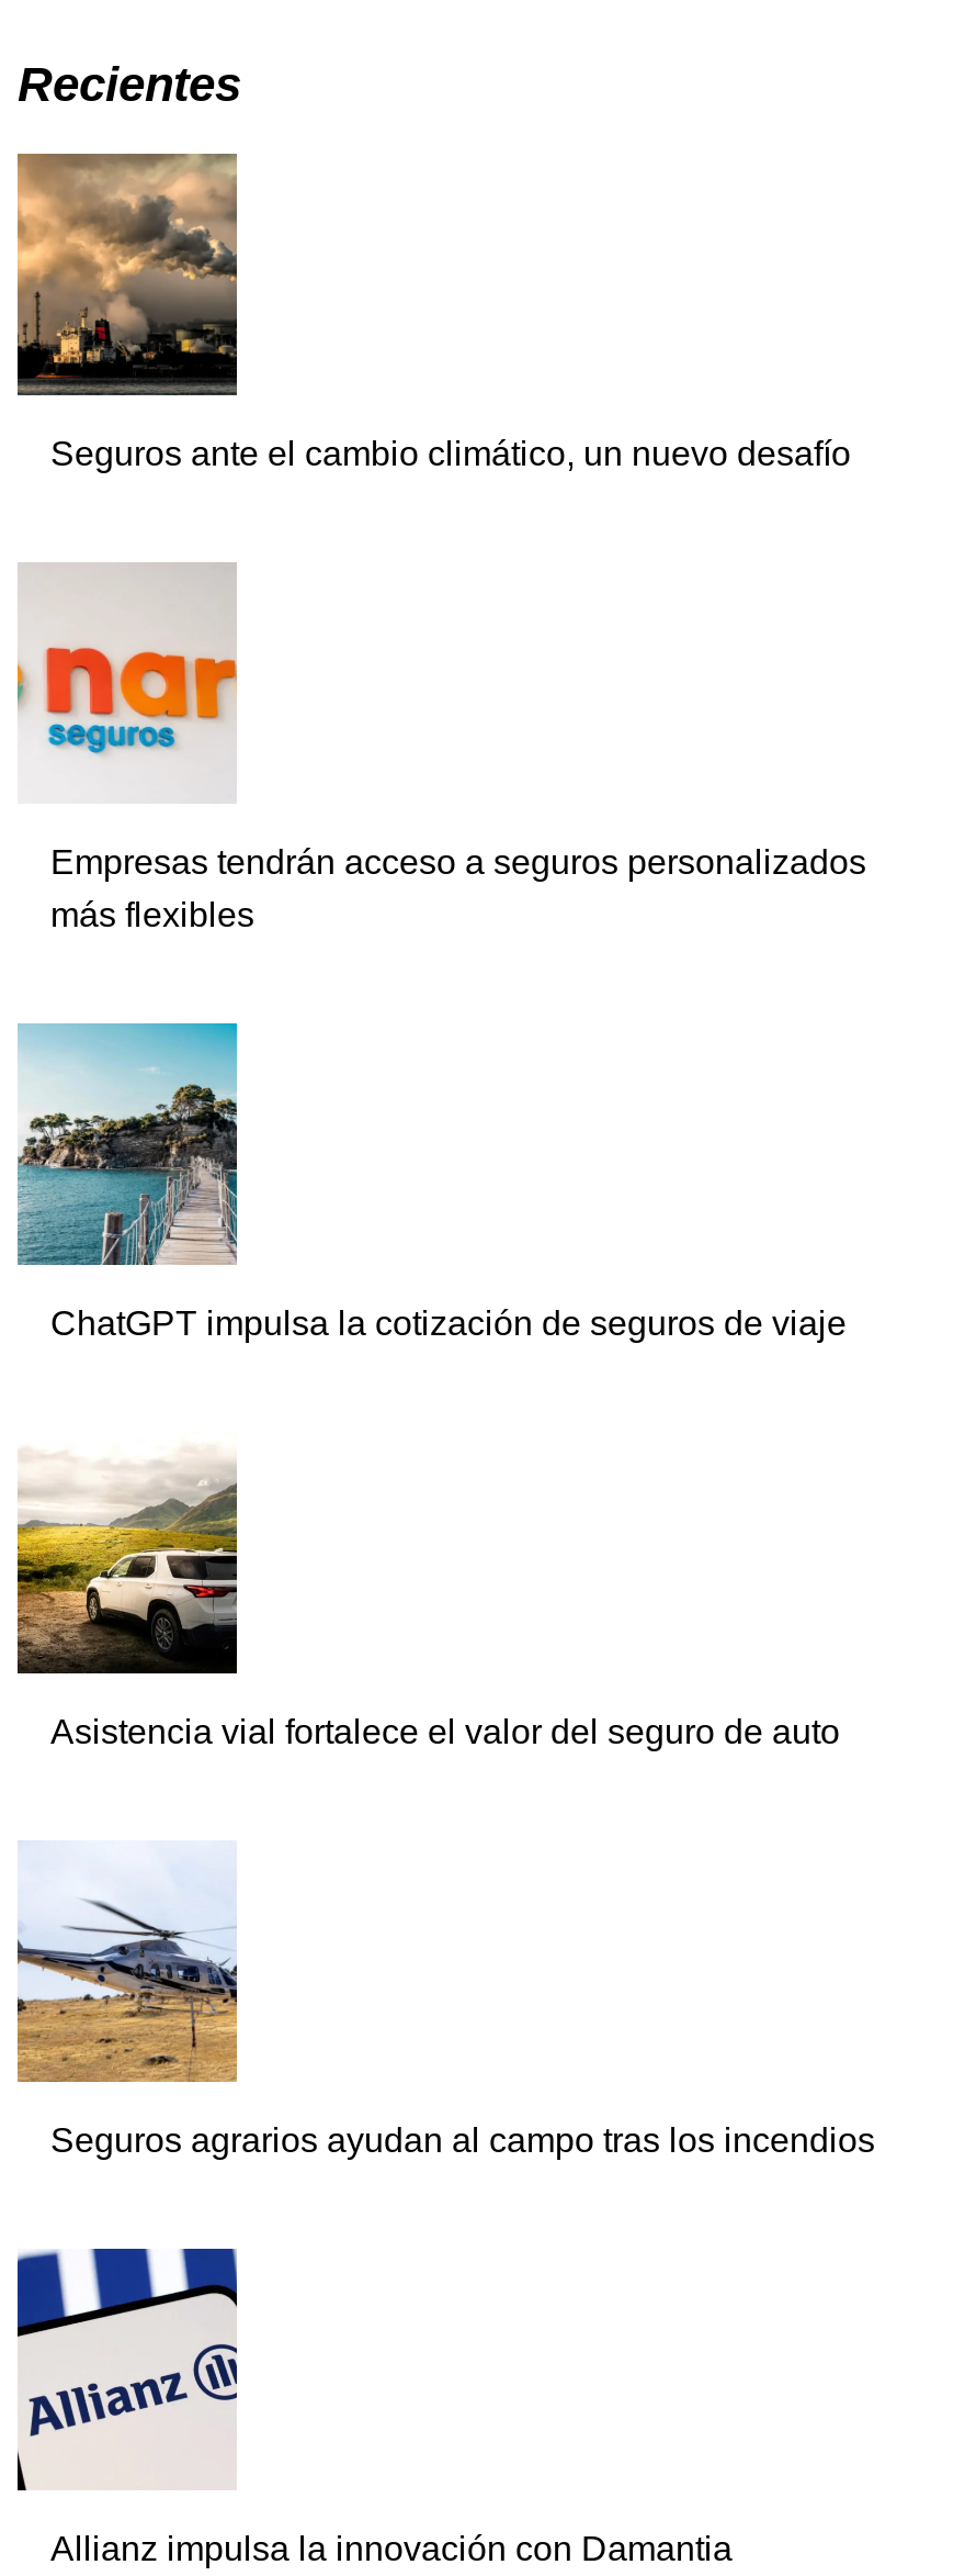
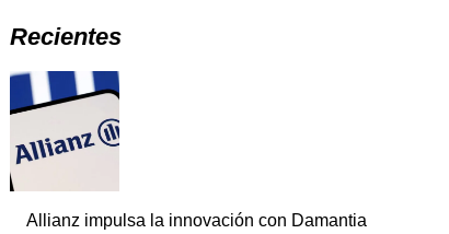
[15,152,851,473] [image] | Seguros ante el cambio climático, un nuevo desafío -> none
[15,562,866,934] [image] | Empresas tendrán acceso a seguros personalizados | más flexibles -> none
[15,1021,847,1342] [image] | ChatGPT impulsa la cotización de seguros de viaje -> none
[15,1449,840,1751] [image] | Asistencia vial fortalece el valor del seguro de auto -> none
[15,1843,875,2159] [image] | Seguros agrarios ayudan al campo tras los incendios -> none

